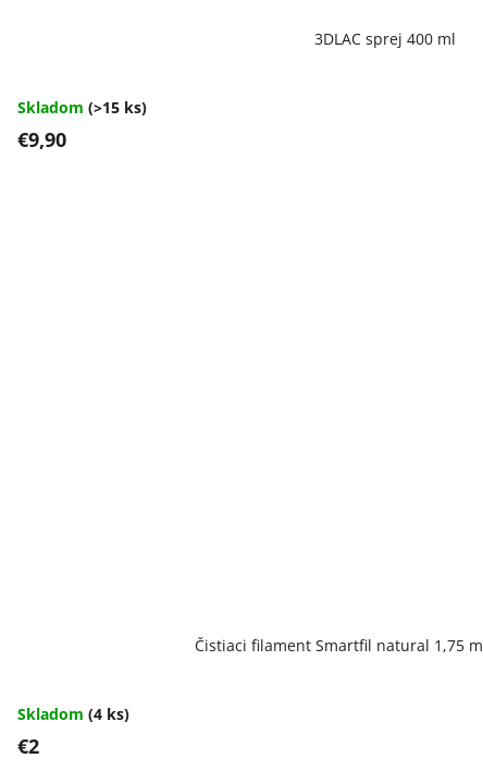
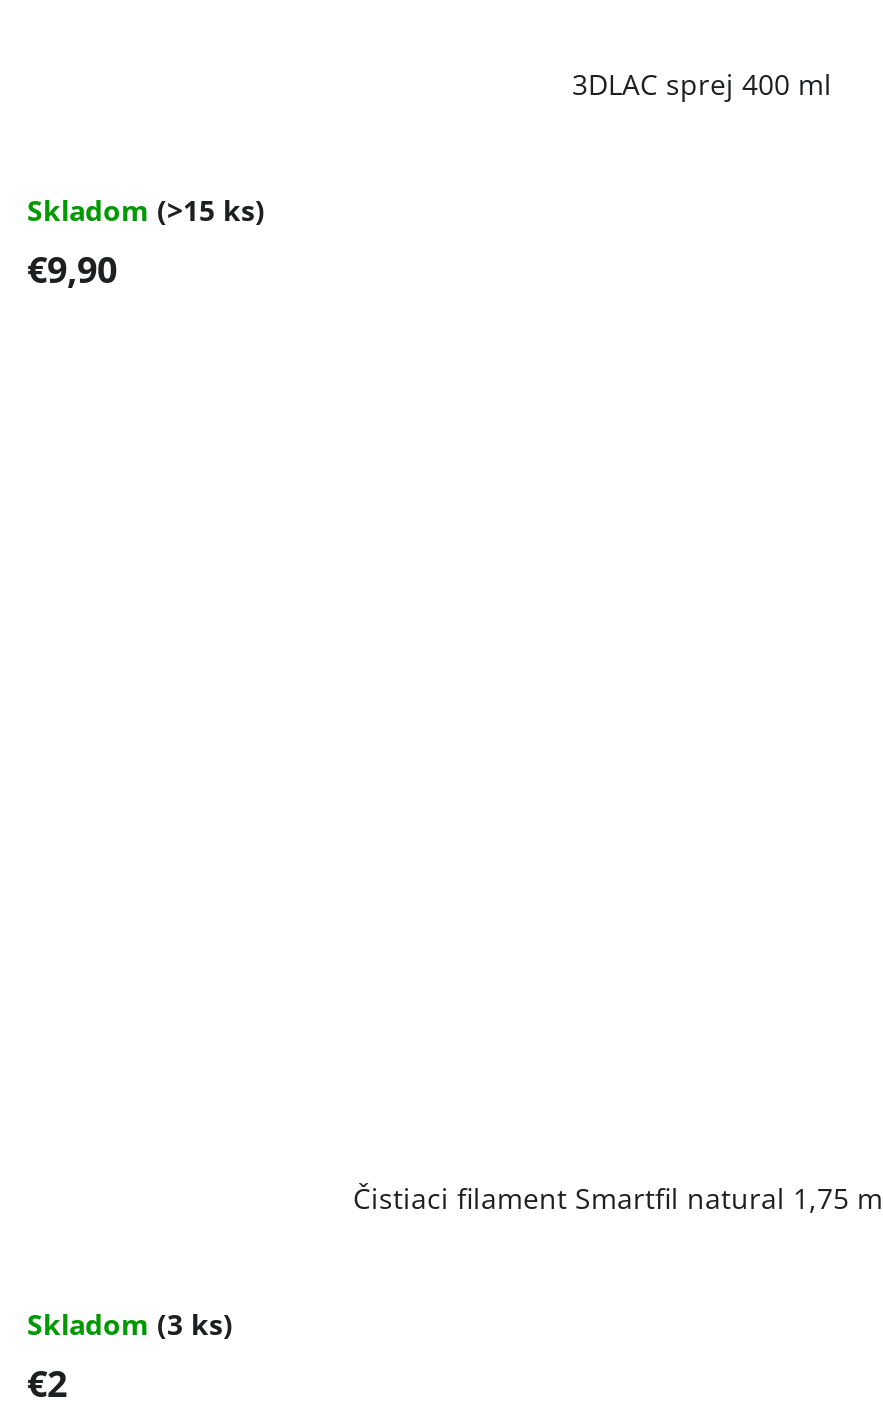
[17,704,129,725] Skladom (4 ks) -> [27,1306,233,1344] Skladom (3 ks)

